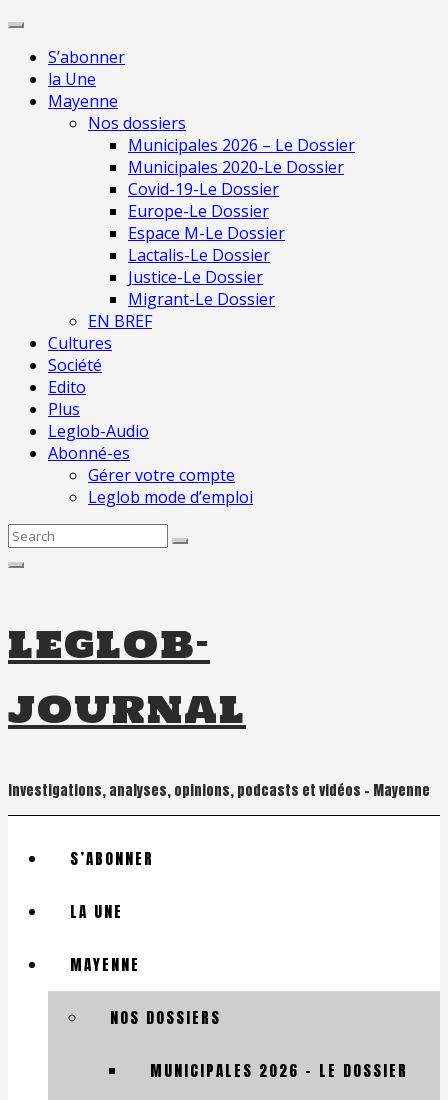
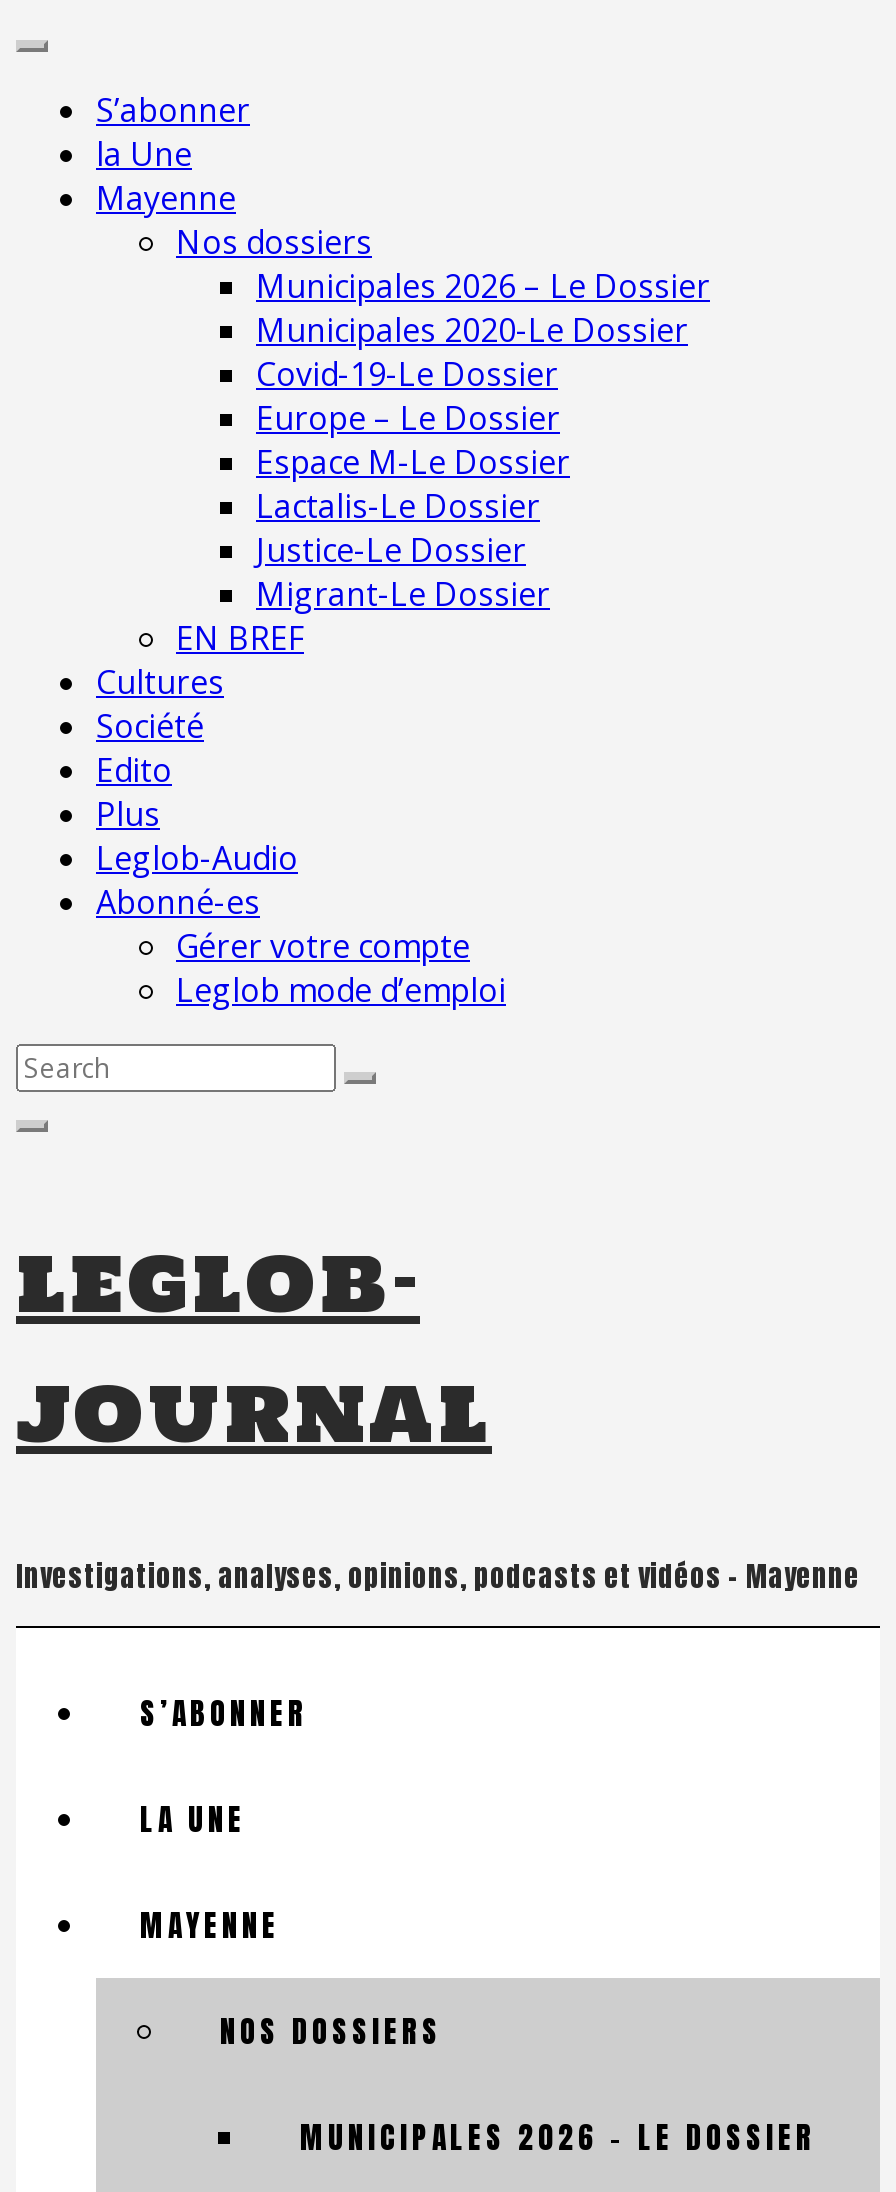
[128,200,269,222] Europe-Le Dossier -> [256,396,560,440] Europe – Le Dossier

